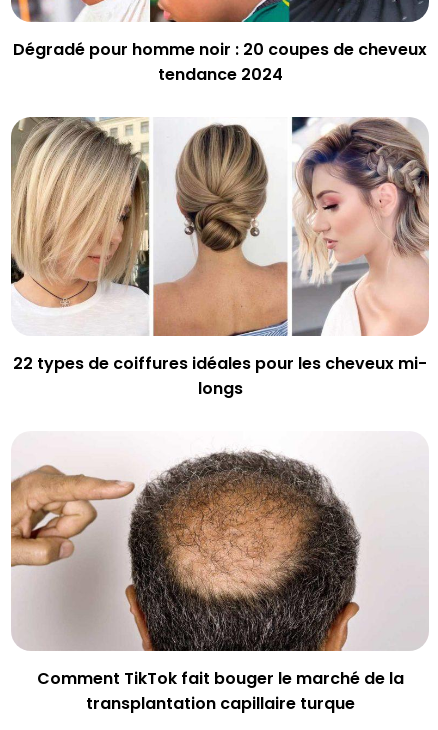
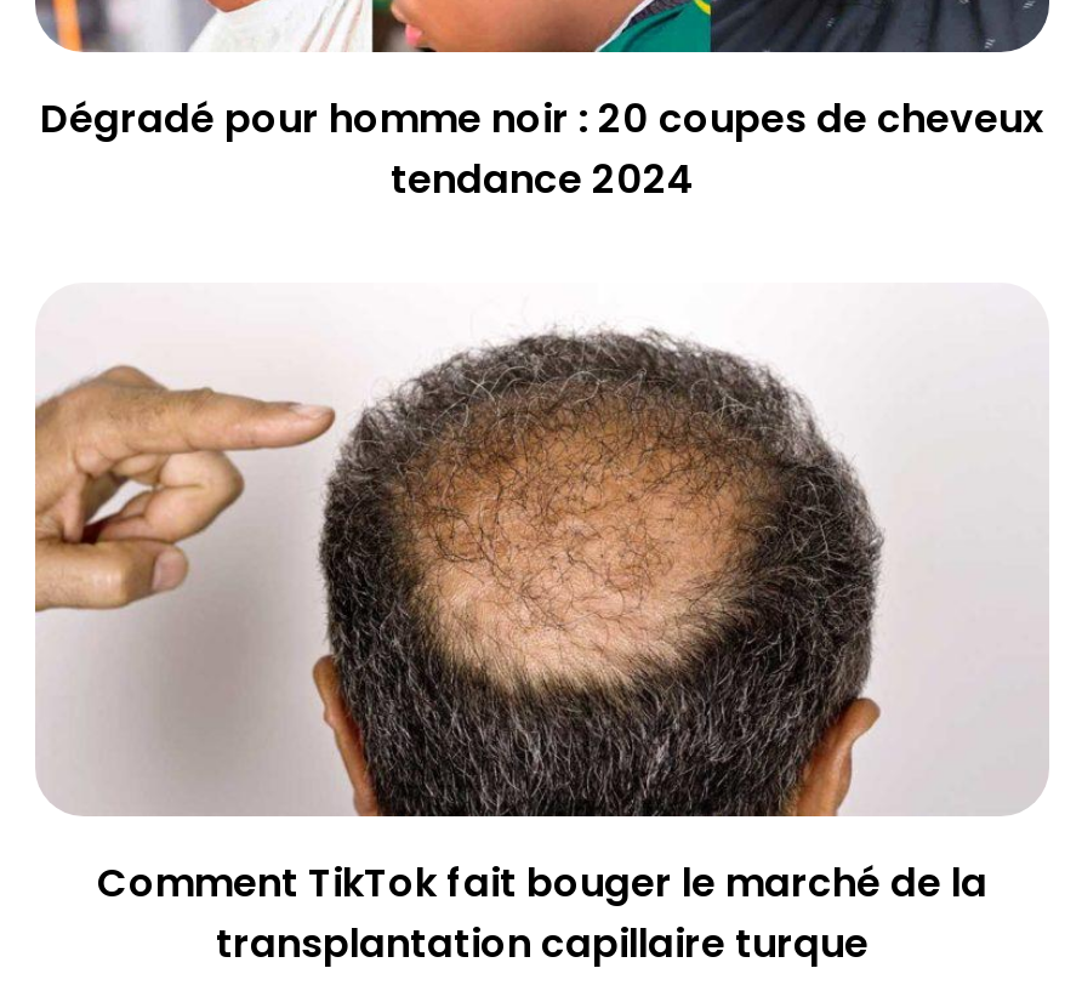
[10,116,429,400] [image] | 22 types de coiffures idéales pour les cheveux mi- | longs -> none

